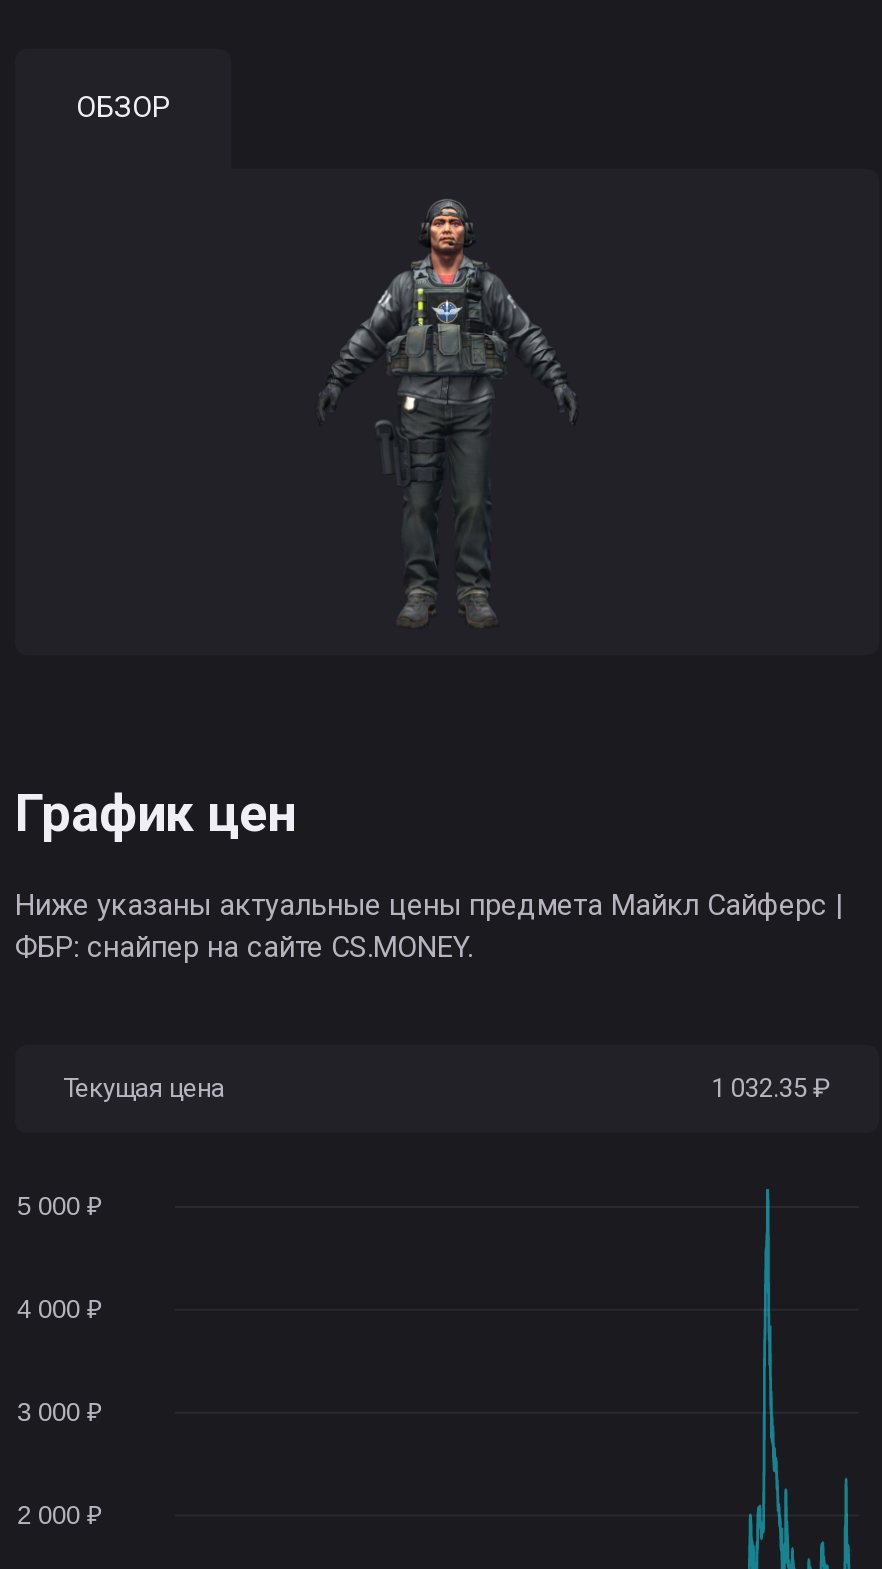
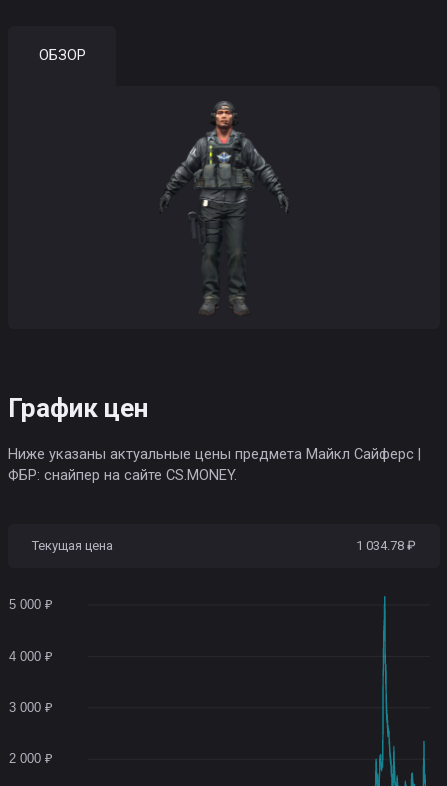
[711,1073,831,1103] 1 032.35 ₽ -> [356,538,416,553] 1 034.78 ₽

